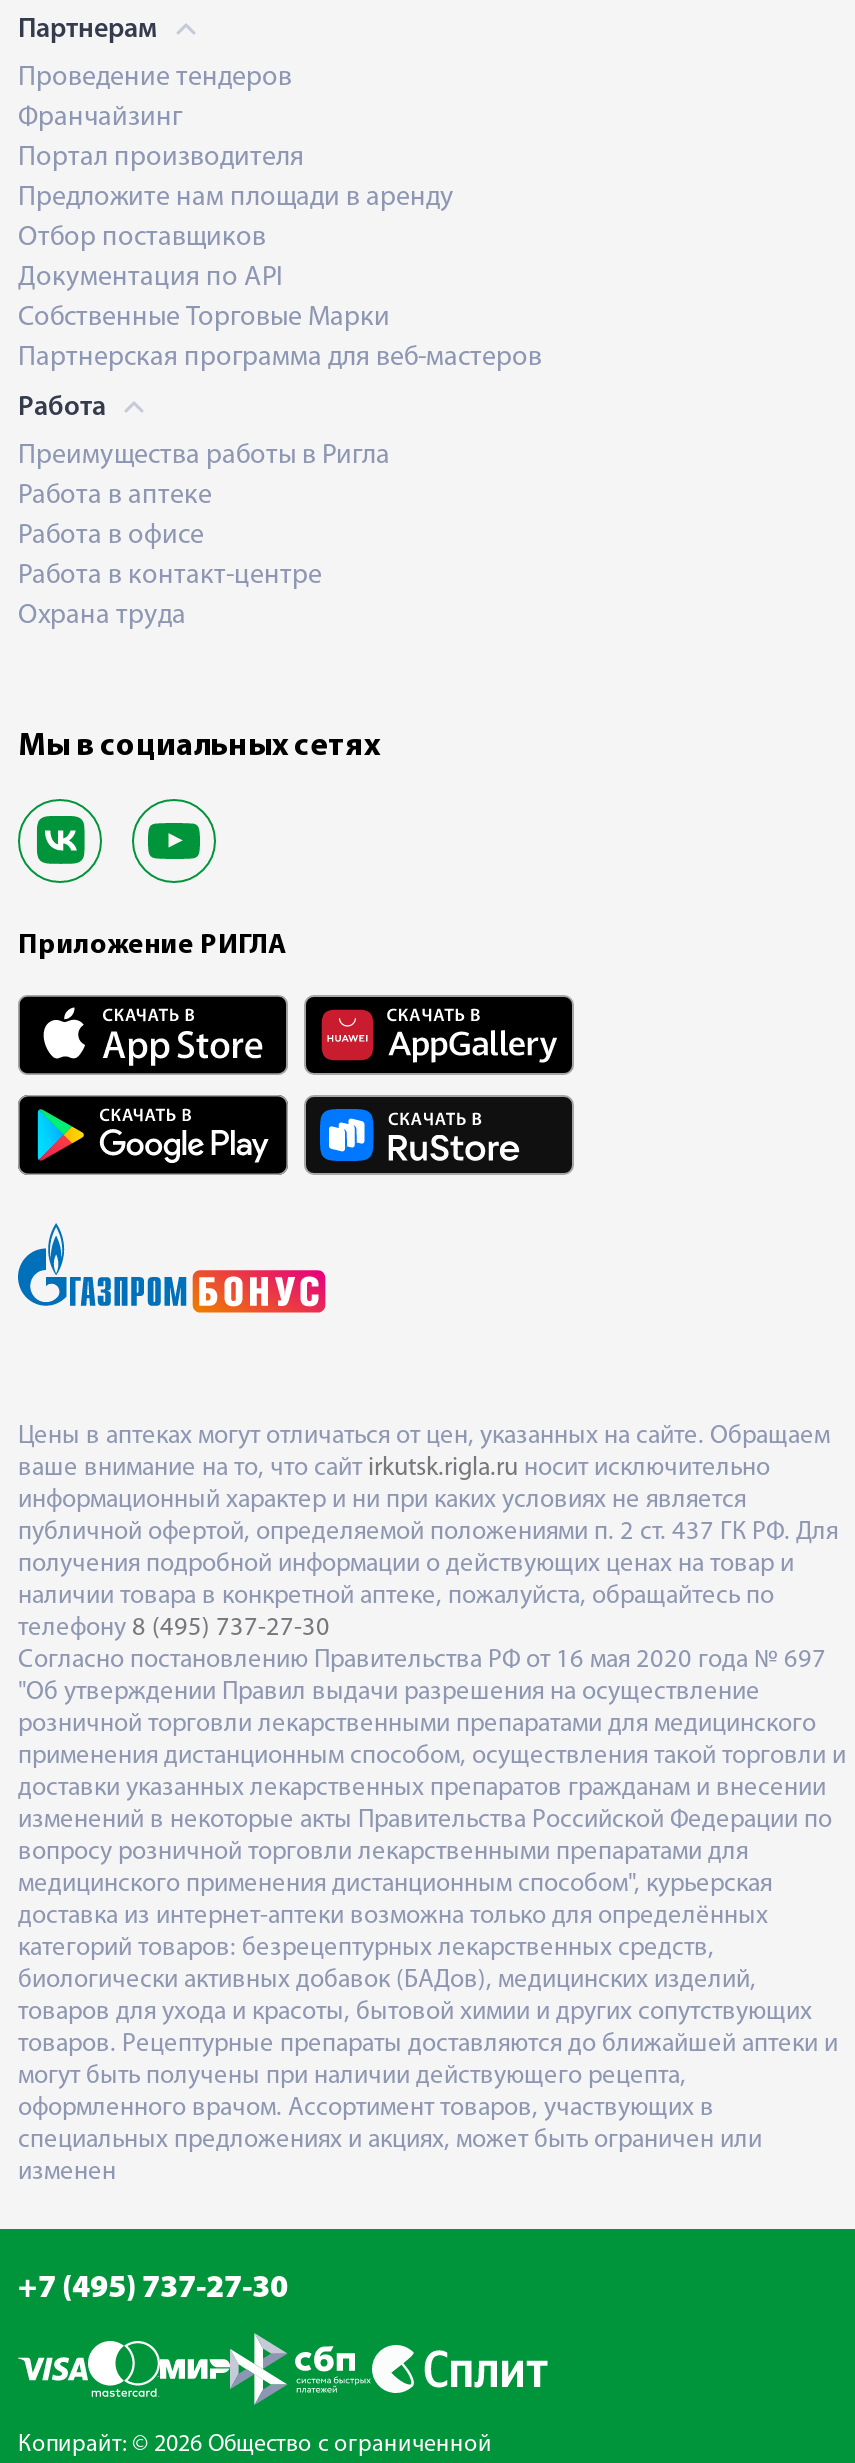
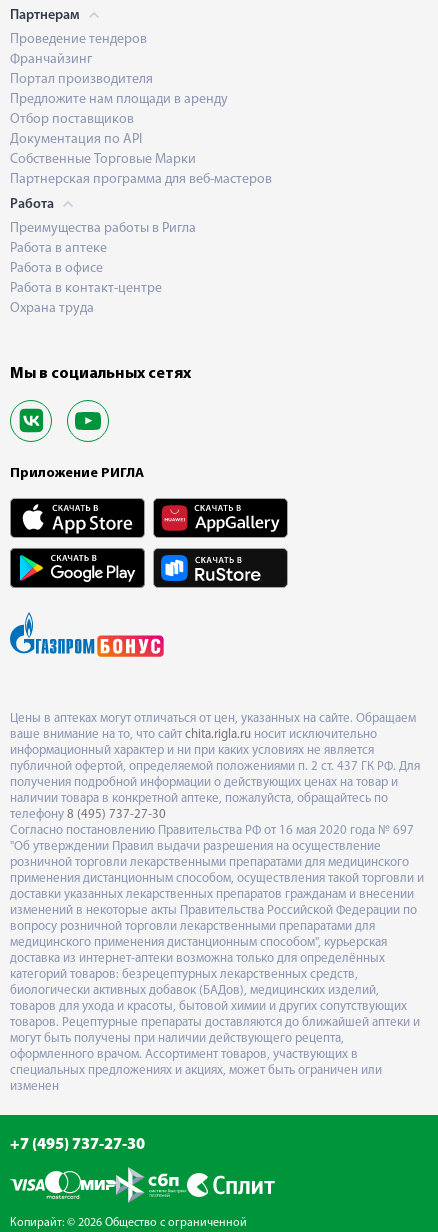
[18,1455,770,1481] ваше внимание на то, что сайт irkutsk.rigla.ru носит исключительно -> [10,728,377,741] ваше внимание на то, что сайт chita.rigla.ru носит исключительно

